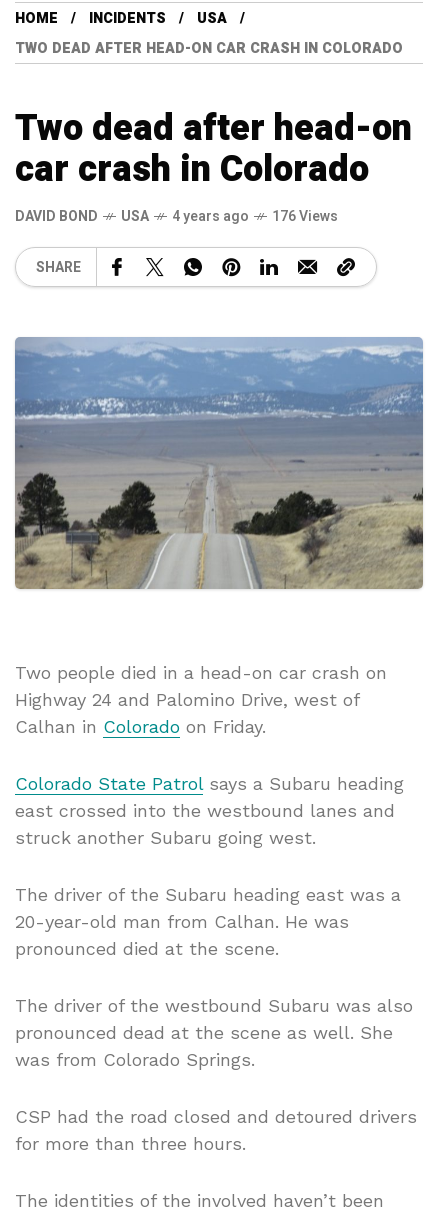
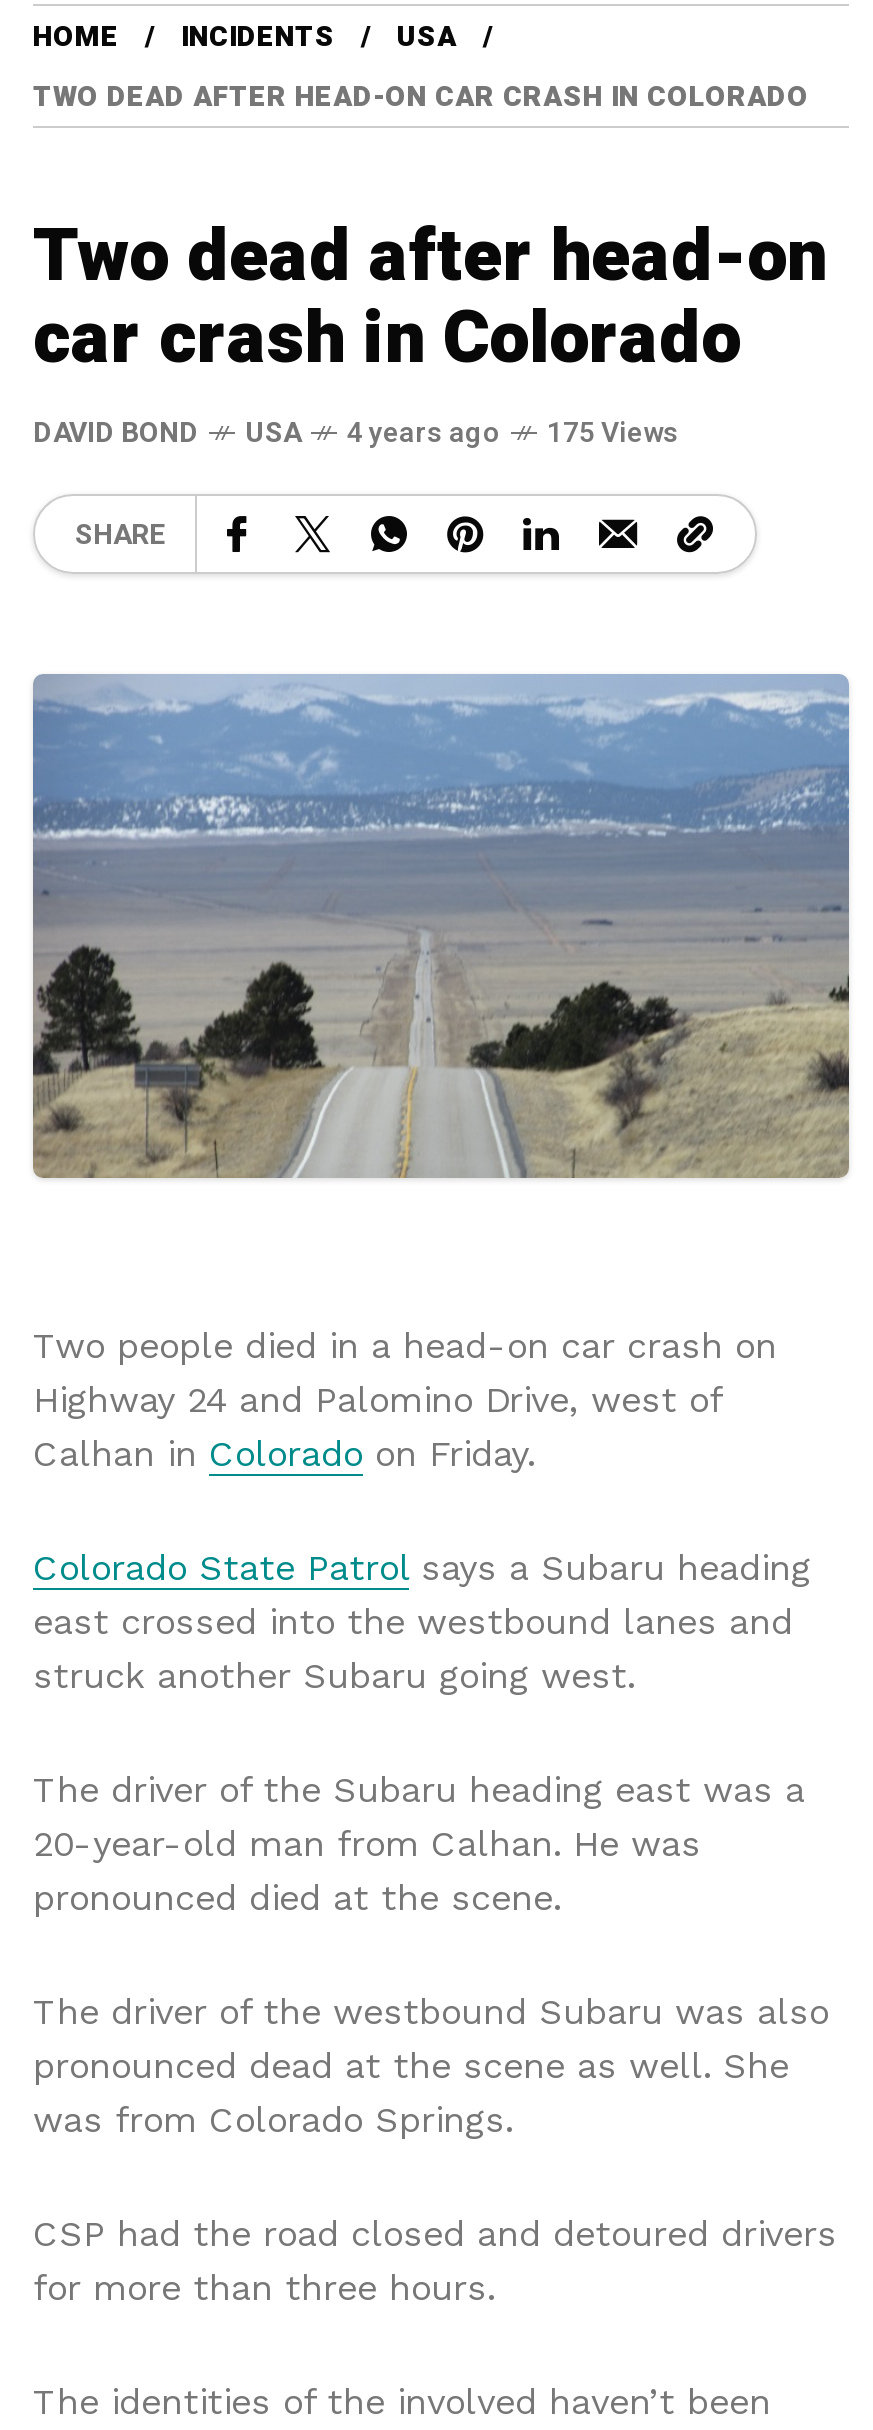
[15,206,338,227] DAVID BOND USA 4 years ago 176 Views -> [33,413,679,455] DAVID BOND USA 4 years ago 175 Views

